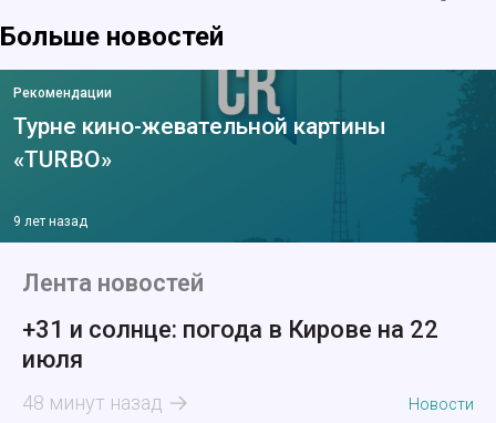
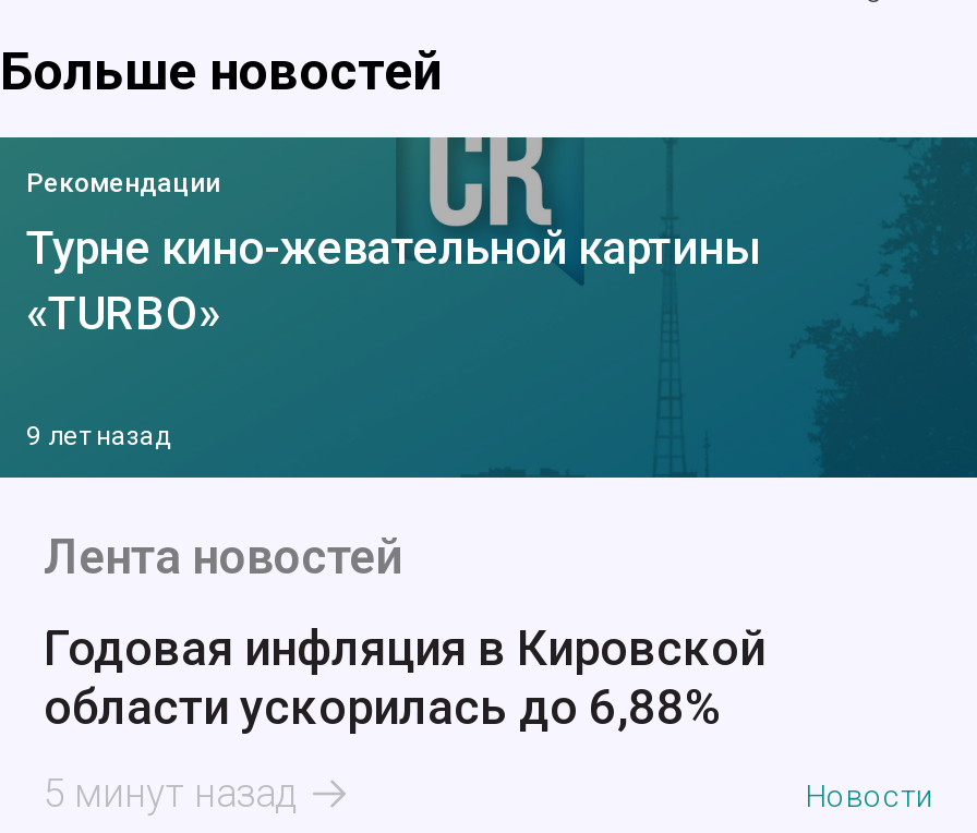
[22,316,438,374] +31 и солнце: погода в Кирове на 22 | июля -> [44,622,765,736] Годовая инфляция в Кировской | области ускорилась до 6,88%
[22,391,163,415] 48 минут назад -> [44,771,299,816] 5 минут назад

